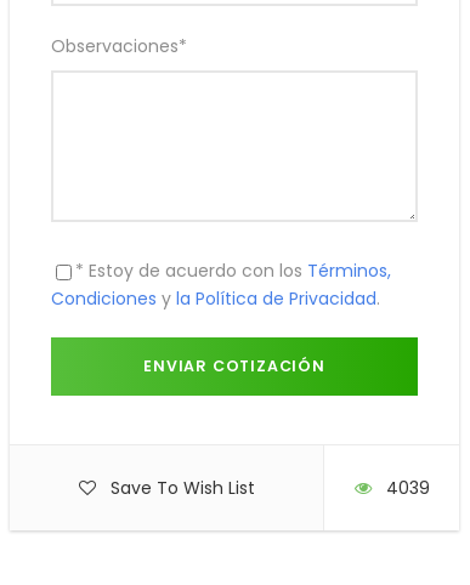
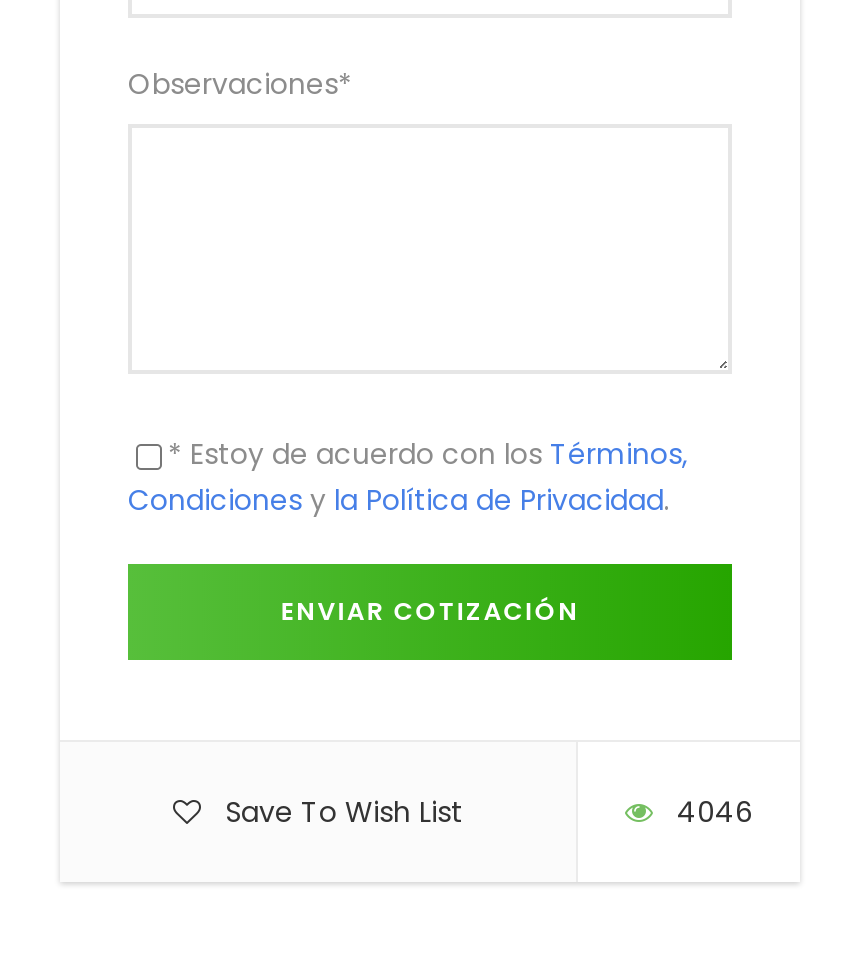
[386,476,429,500] 4039 -> [677,792,753,832] 4046

